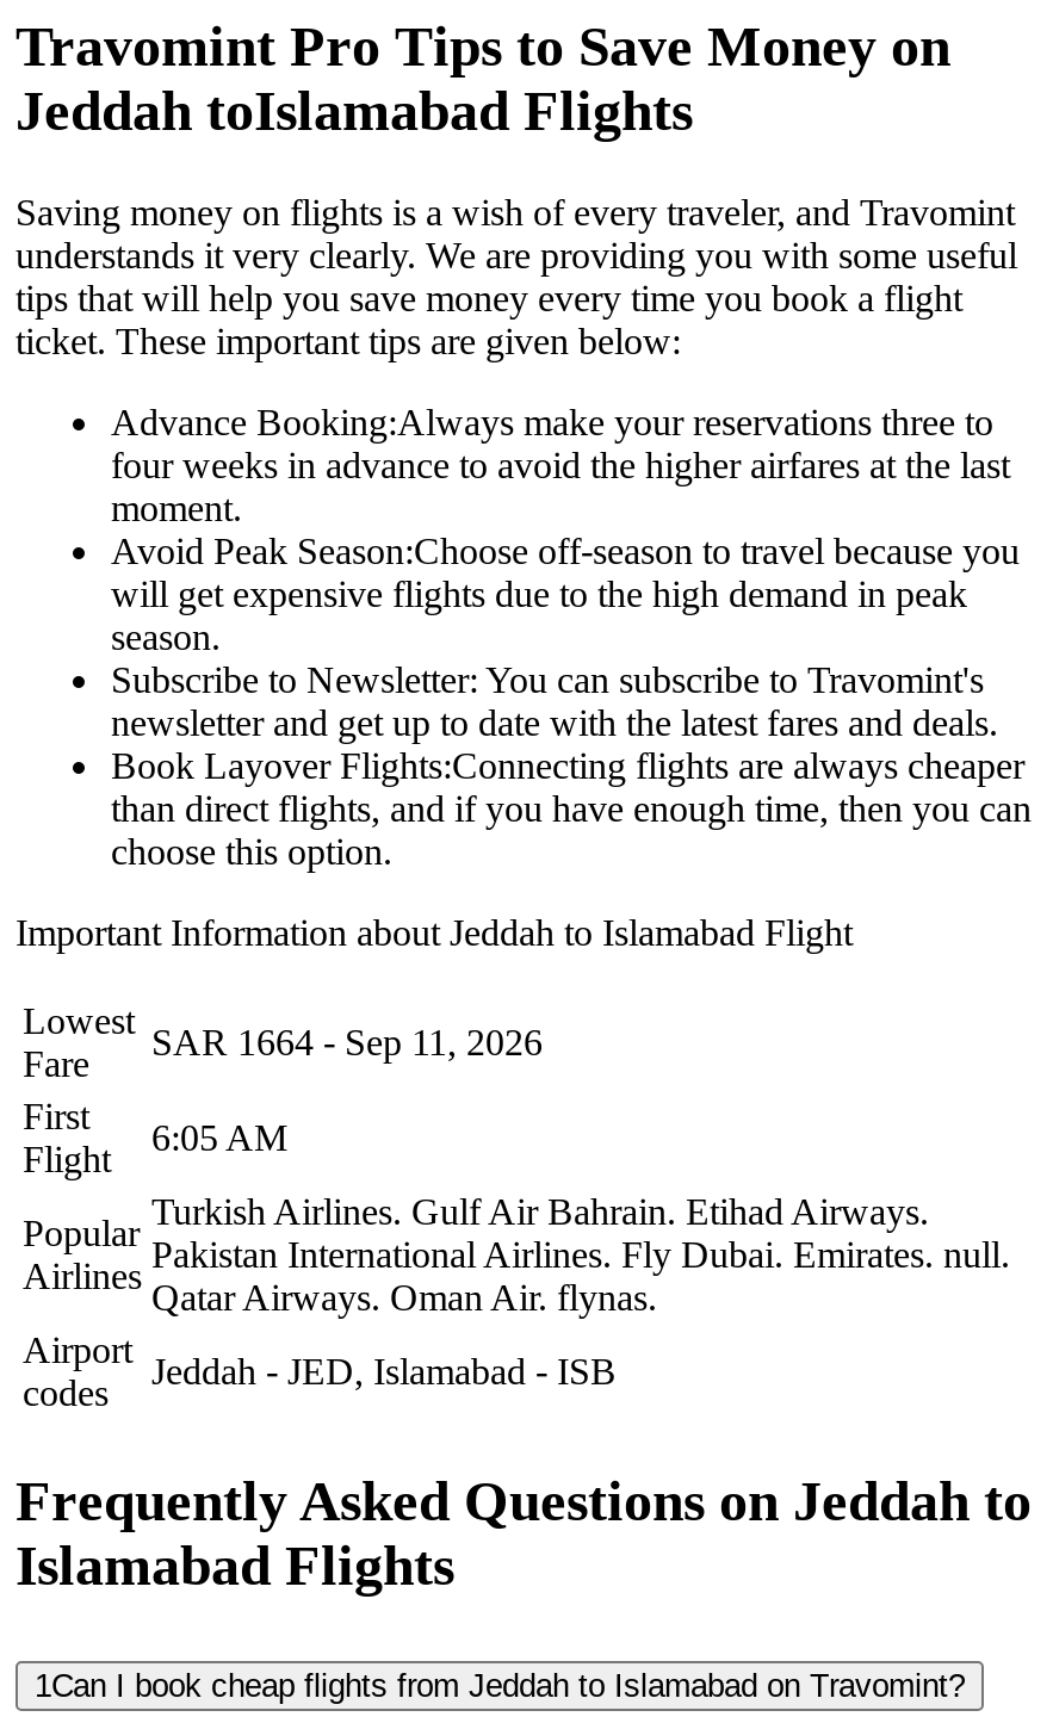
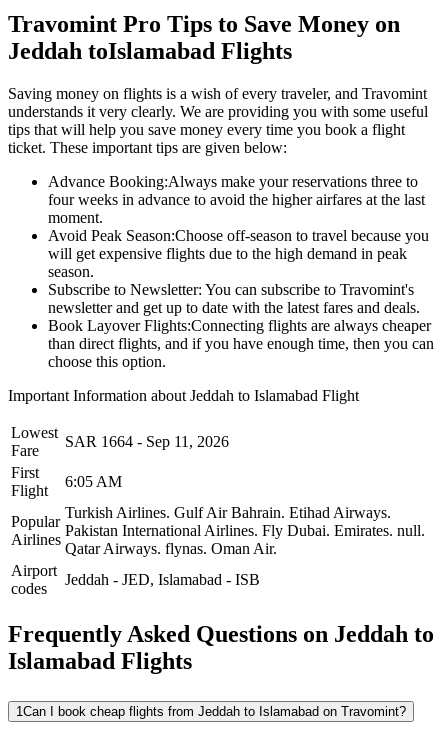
[151,1277,657,1317] Qatar Airways. Oman Air. flynas. -> [65,540,277,557] Qatar Airways. flynas. Oman Air.

